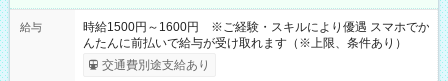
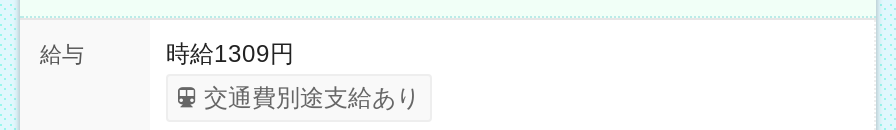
[83,20,430,50] 時給1500円～1600円 ※ご経験・スキルにより優遇 スマホでか | んたんに前払いで給与が受け取れます（※上限、条件あり） -> [166,40,294,68] 時給1309円

